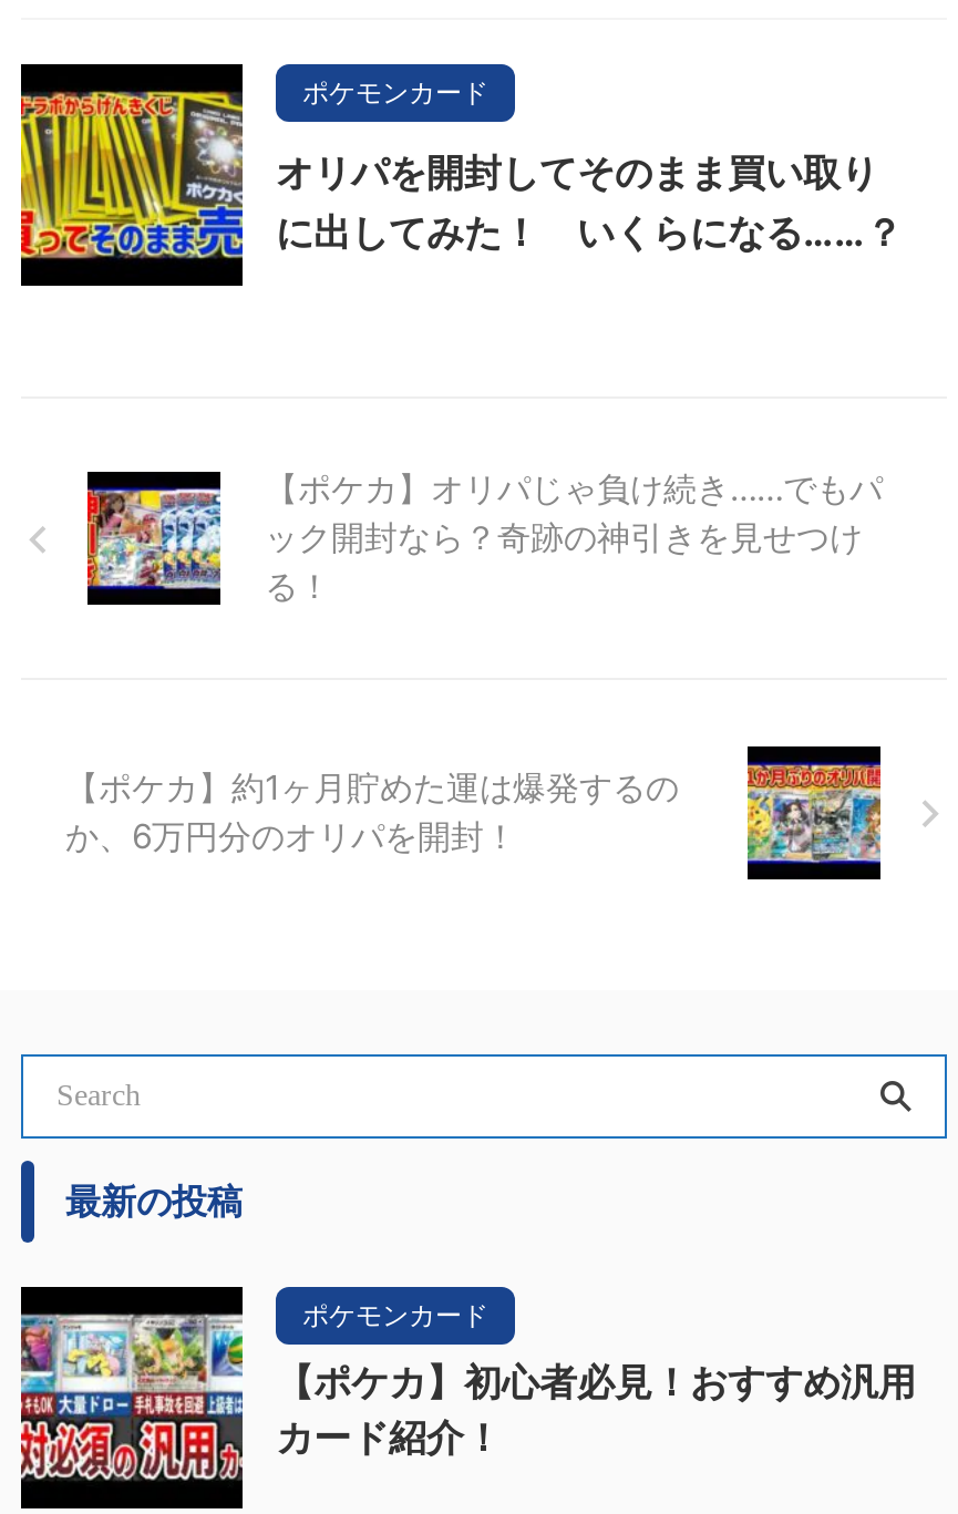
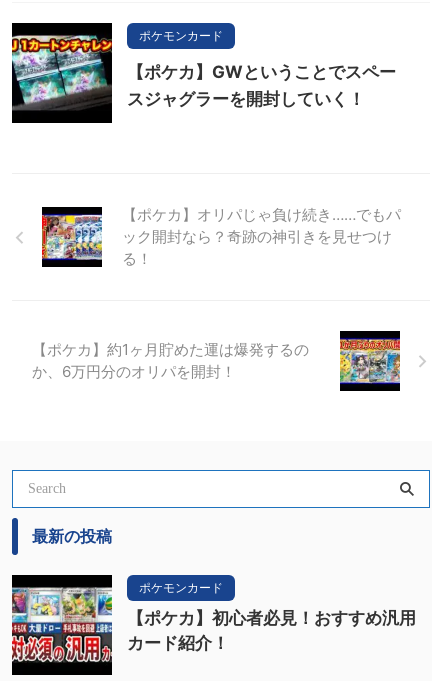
[19,89,903,261] [image] | オリパを開封してそのまま買い取り | に出してみた！ いくらになる……？ -> [11,34,396,110] [image] | 【ポケカ】GWということでスペー | スジャグラーを開封していく！

